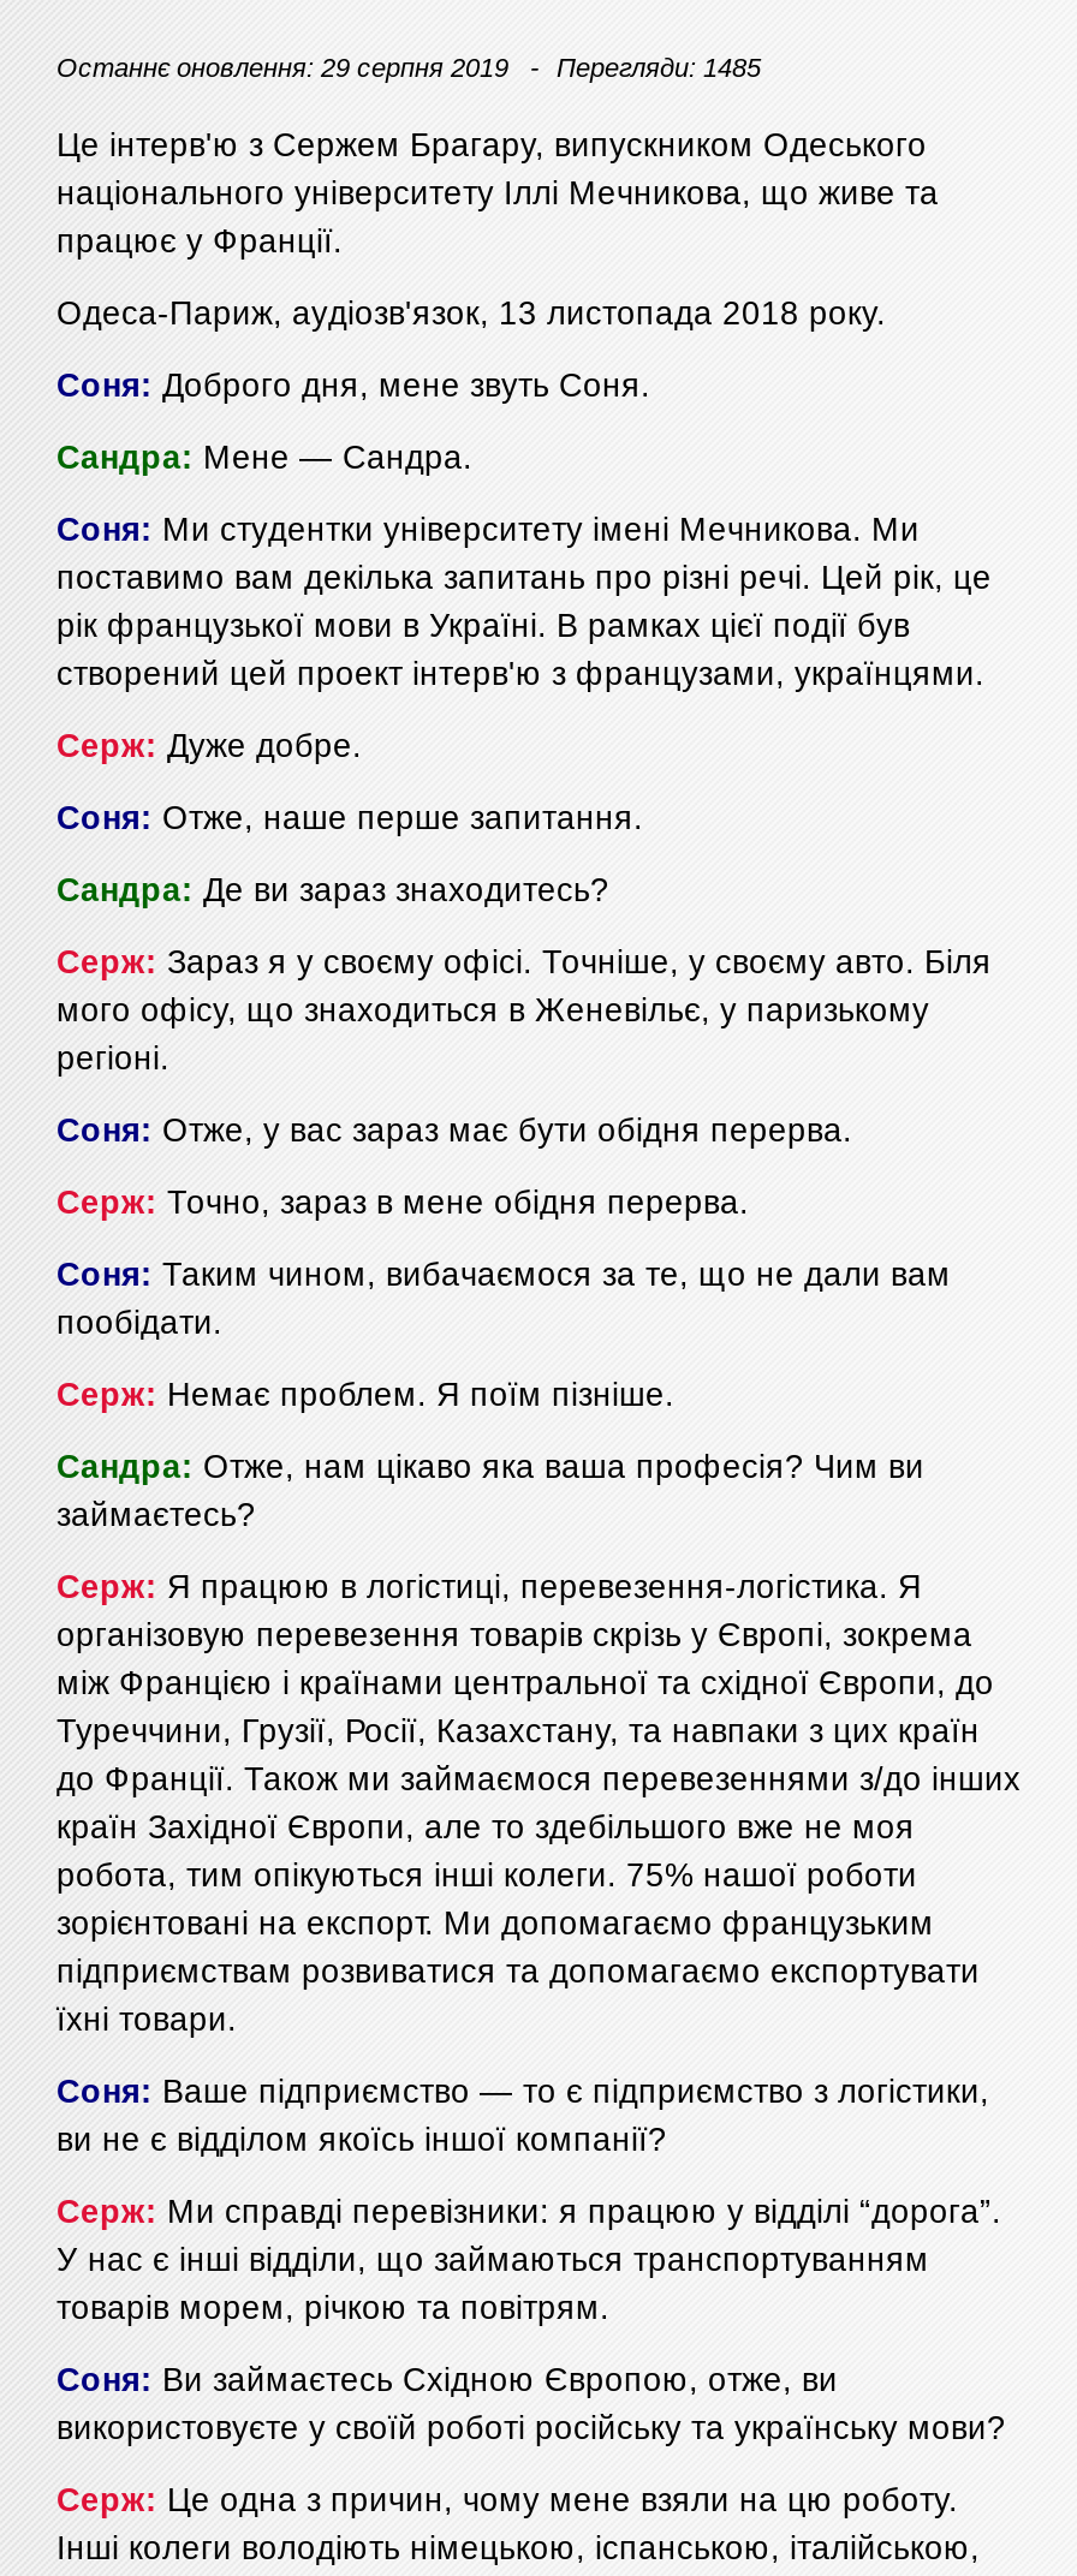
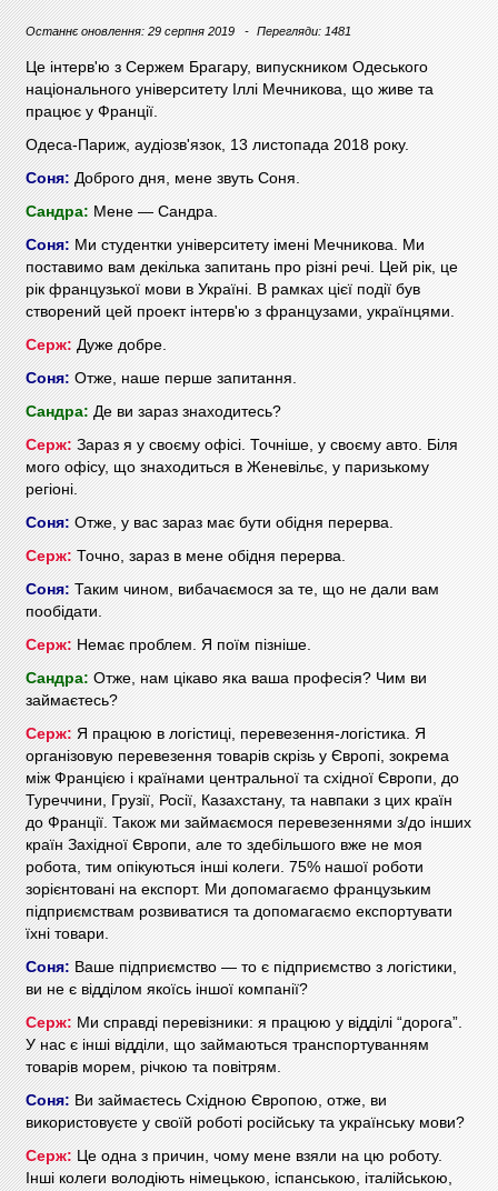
[56,53,761,82] Останнє оновлення: 29 серпня 2019 Перегляди: 1485 -> [26,24,352,38] Останнє оновлення: 29 серпня 2019 Перегляди: 1481

